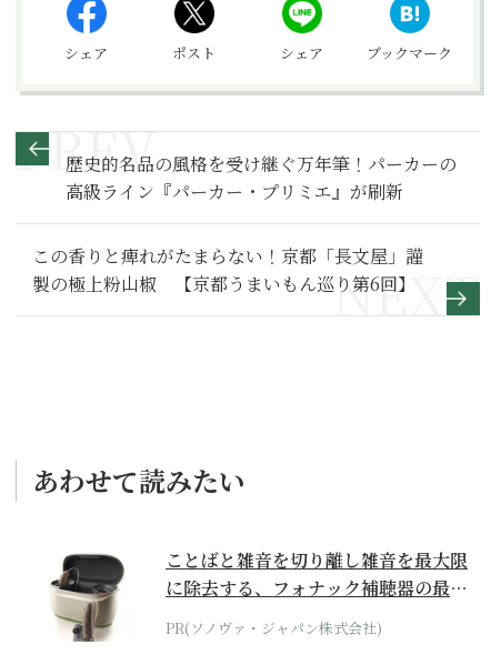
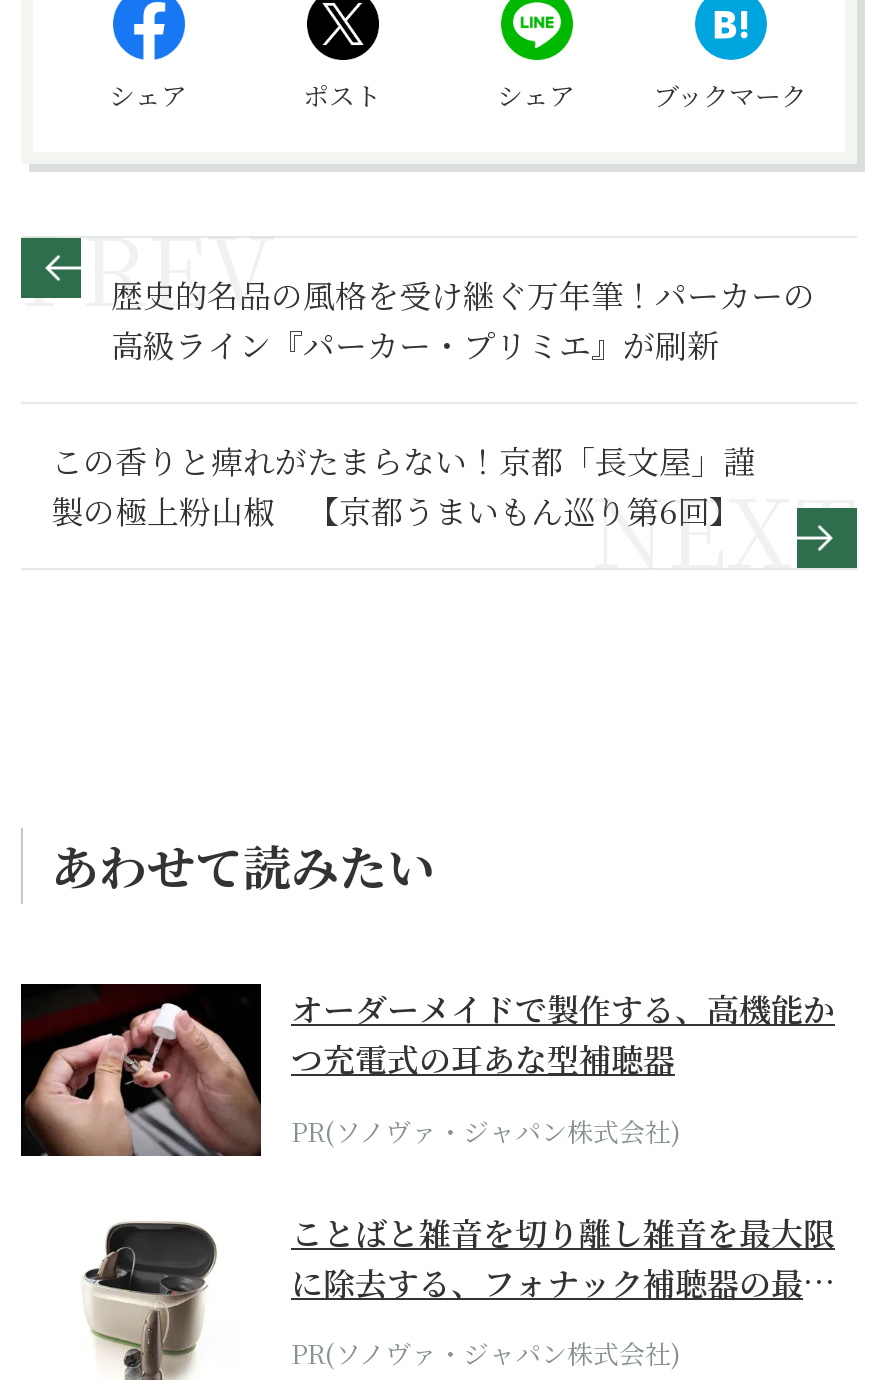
none -> [19,982,835,1160] [image] | オーダーメイドで製作する、高機能か | つ充電式の耳あな型補聴器 | PR(ソノヴァ・ジャパン株式会社)

